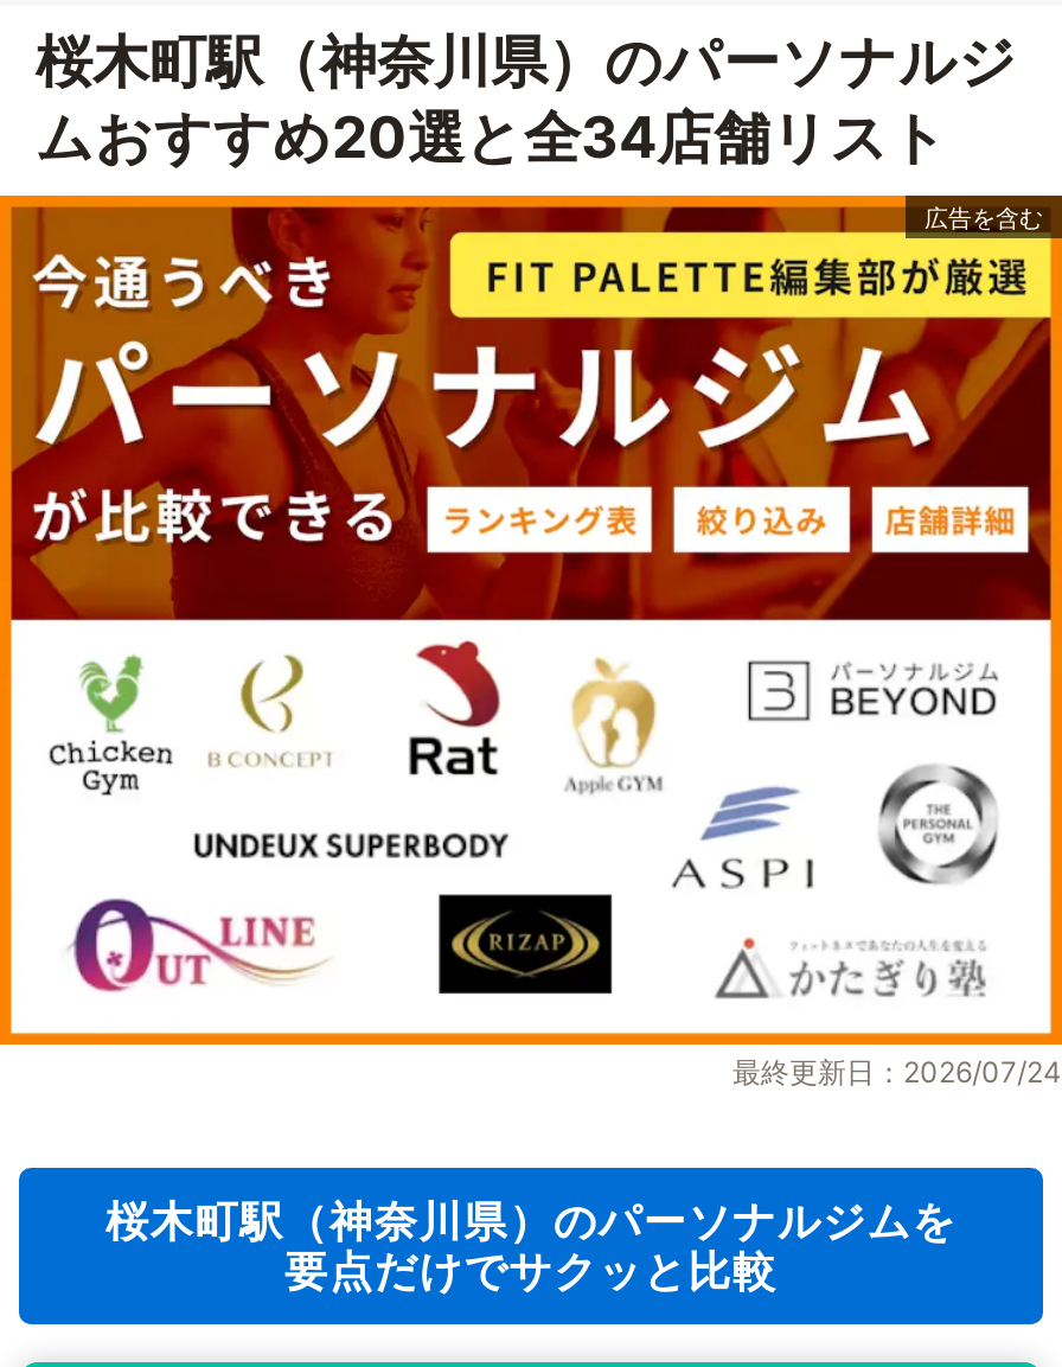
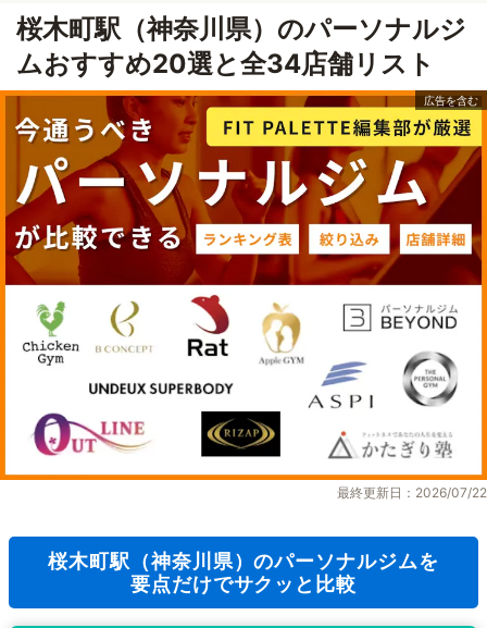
[732,1055,1062,1091] 最終更新日：2026/07/24 -> [337,485,487,501] 最終更新日：2026/07/22

